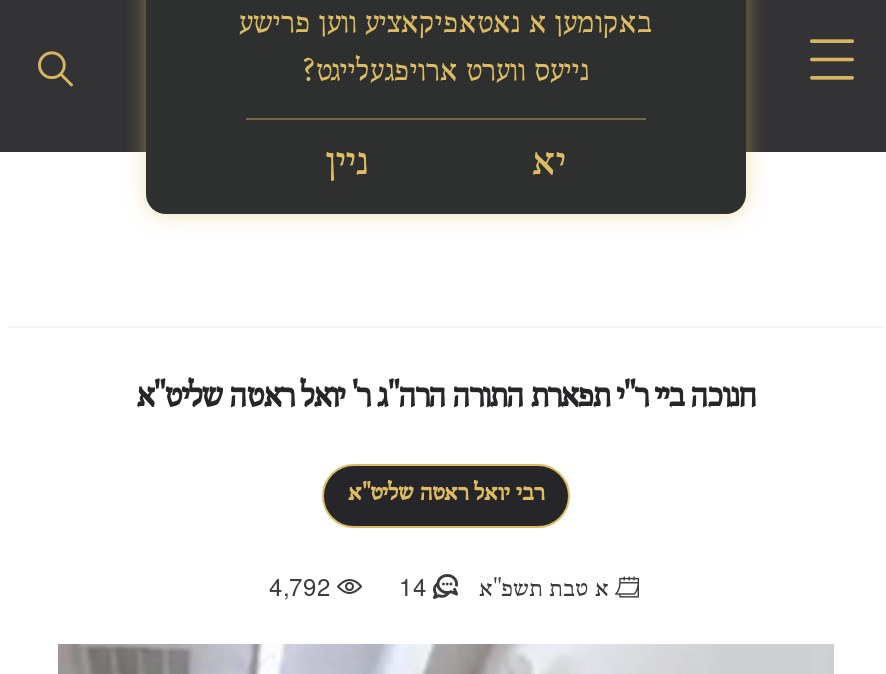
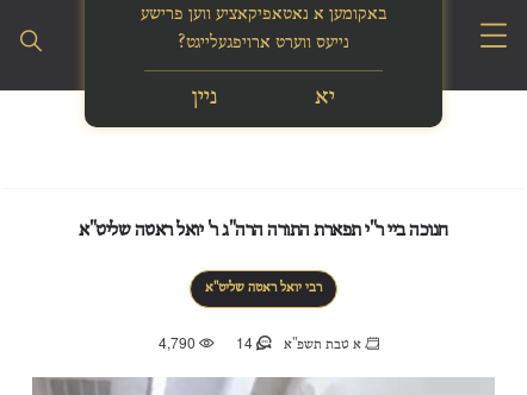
[269,568,331,602] 4,792 -> [158,332,195,352] 4,790

